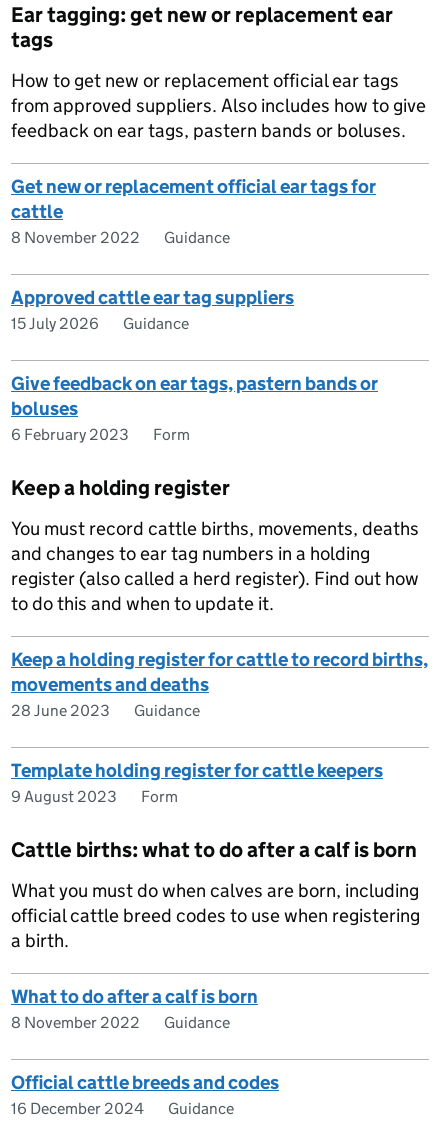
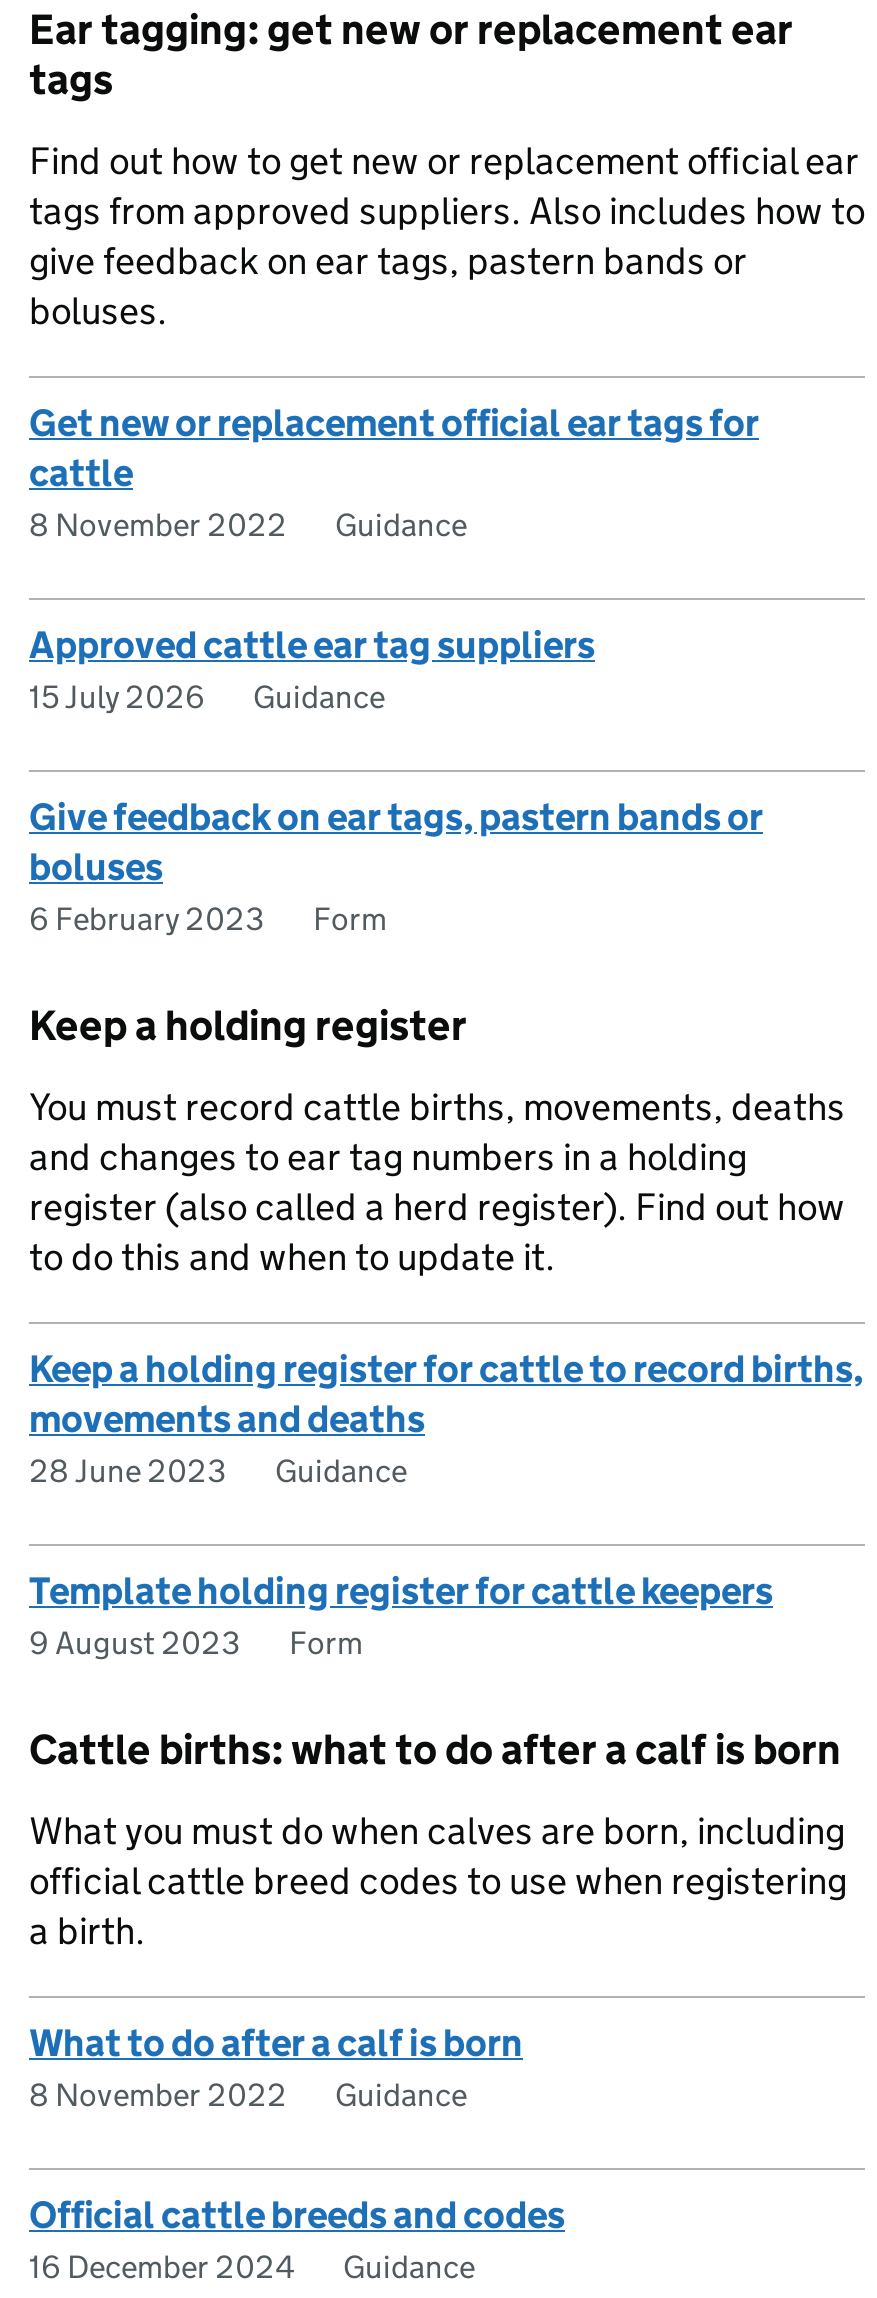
[11,69,426,142] How to get new or replacement official ear tags | from approved suppliers. Also includes how to give | feedback on ear tags, pastern bands or boluses. -> [29,138,865,334] Find out how to get new or replacement official ear | tags from approved suppliers. Also includes how to | give feedback on ear tags, pastern bands or | boluses.

